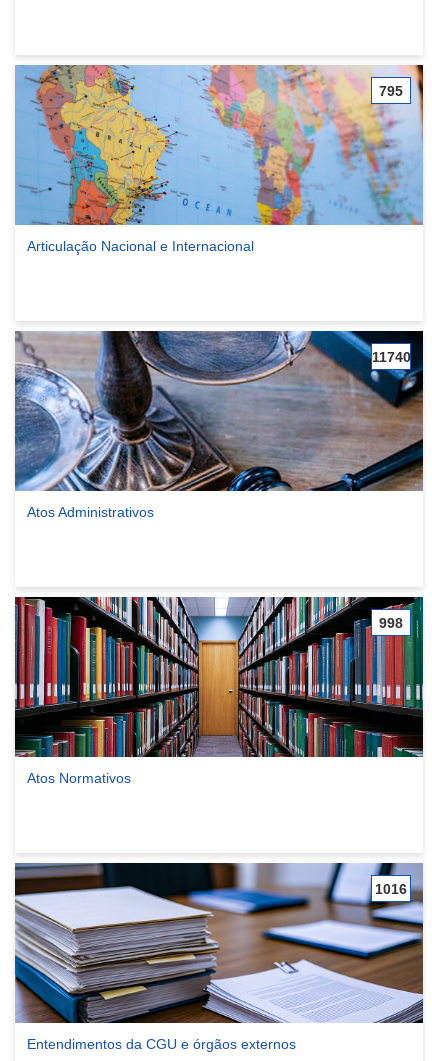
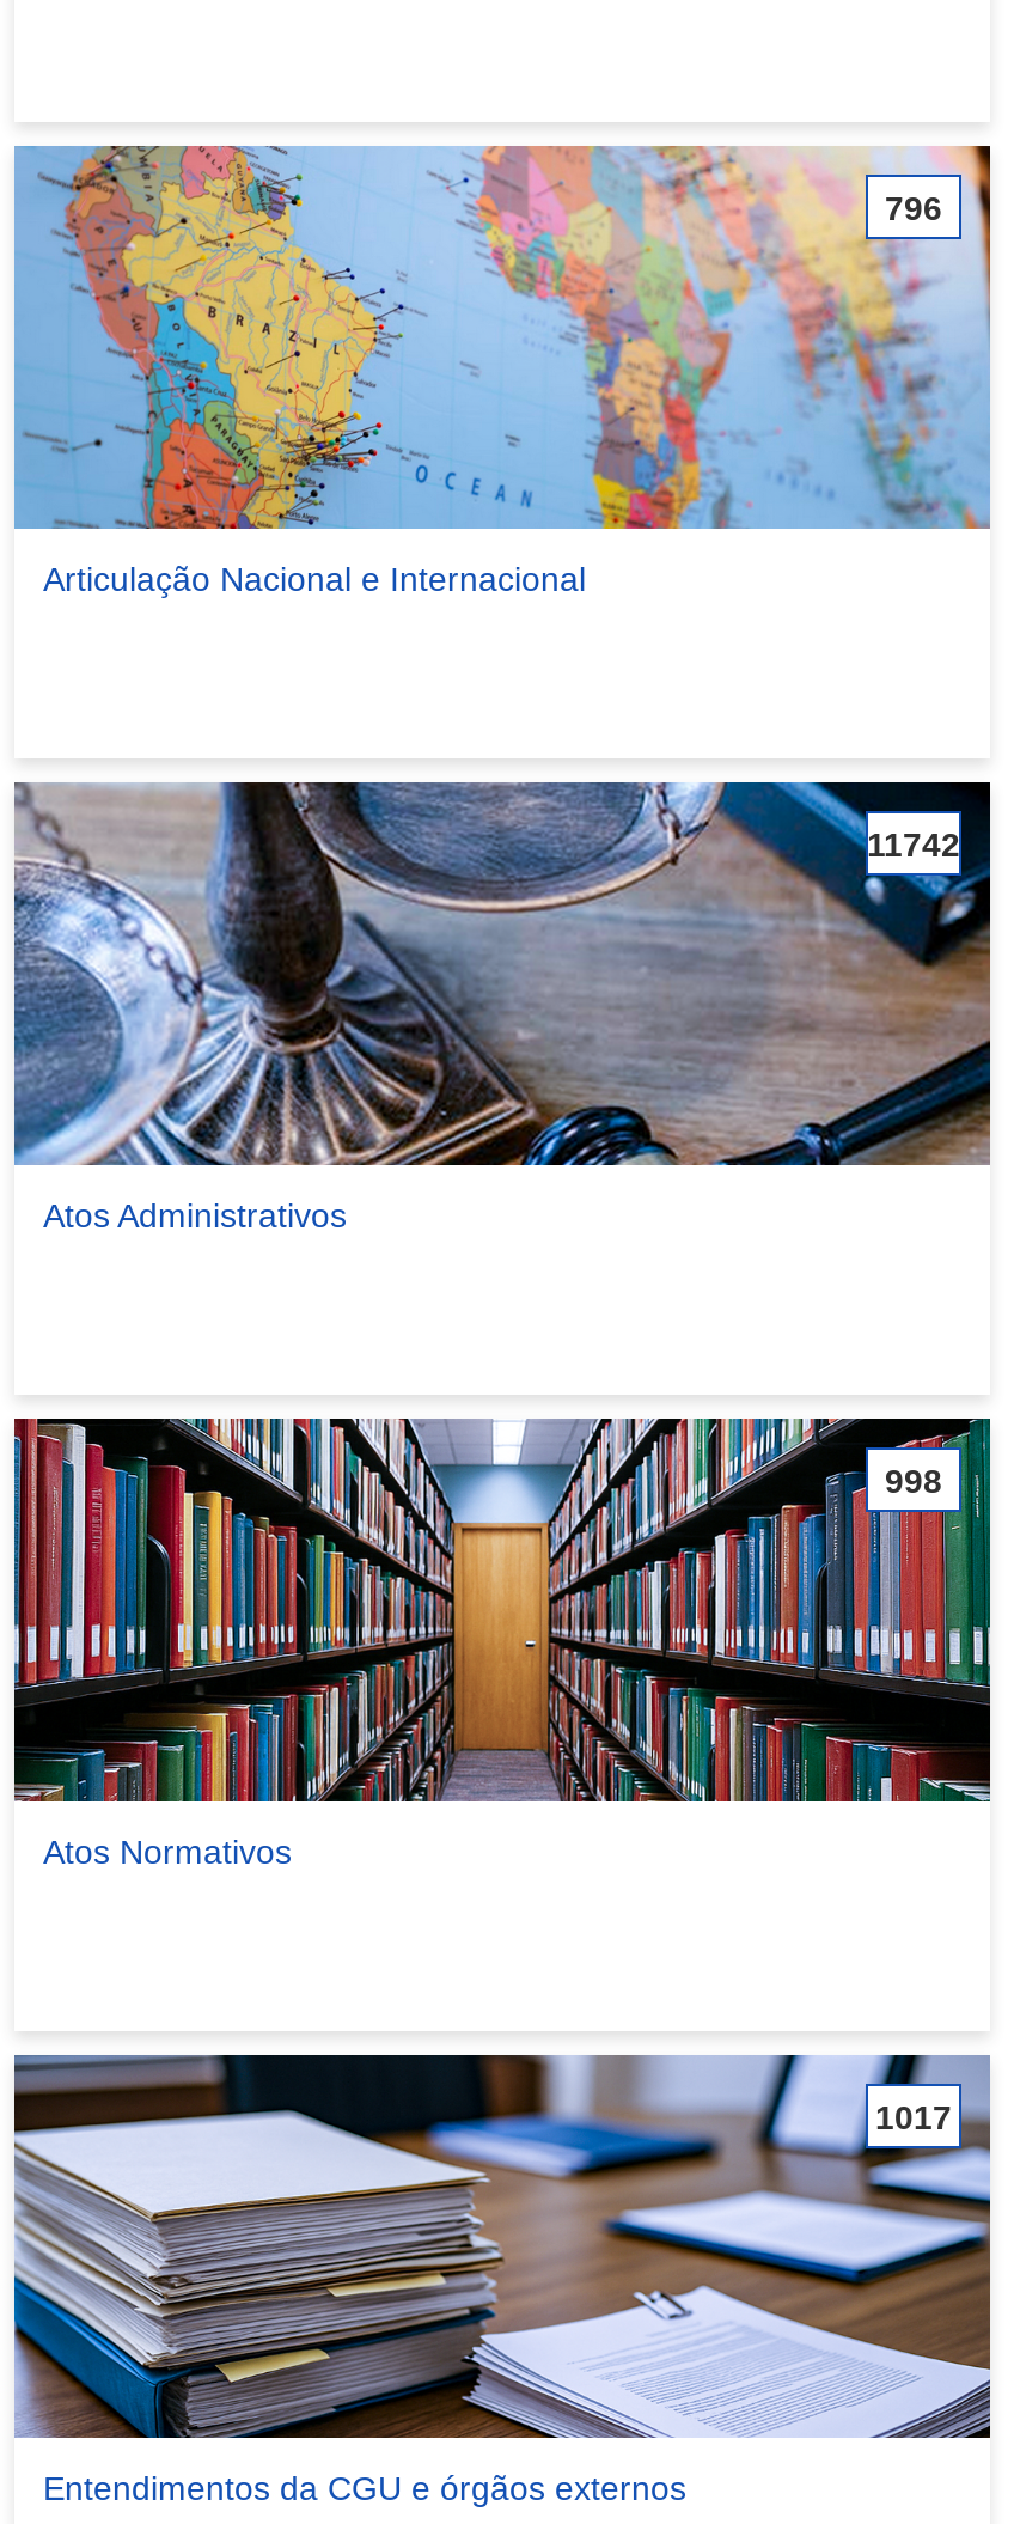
[379,82,403,98] 795 -> [885,188,942,226] 796
[371,348,410,364] 11740 -> [867,824,960,862] 11742
[375,880,407,896] 1016 -> [875,2097,952,2135] 1017

